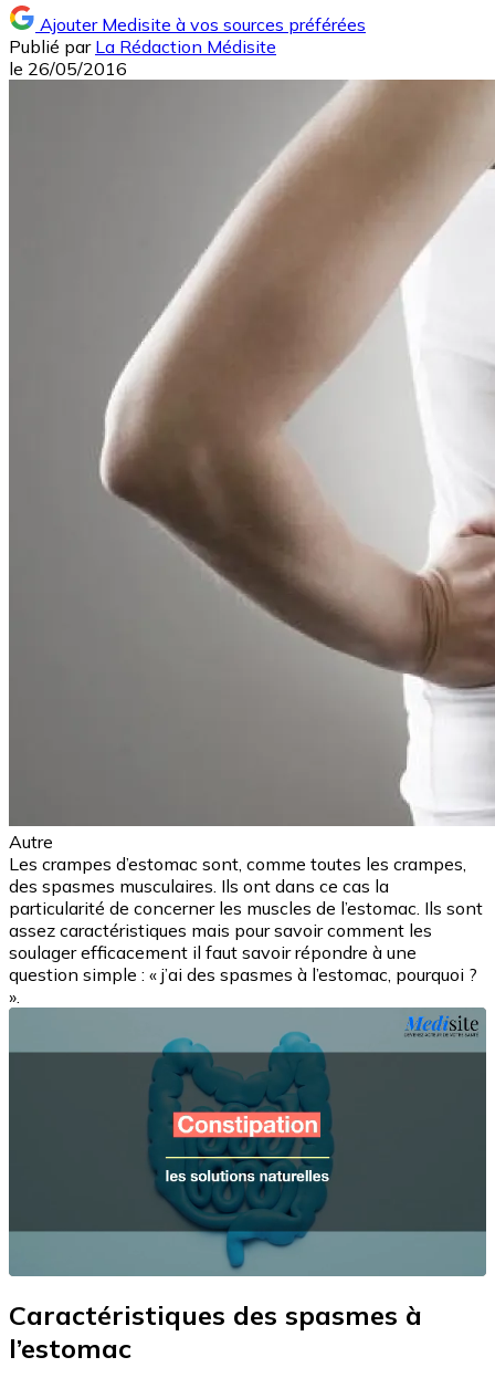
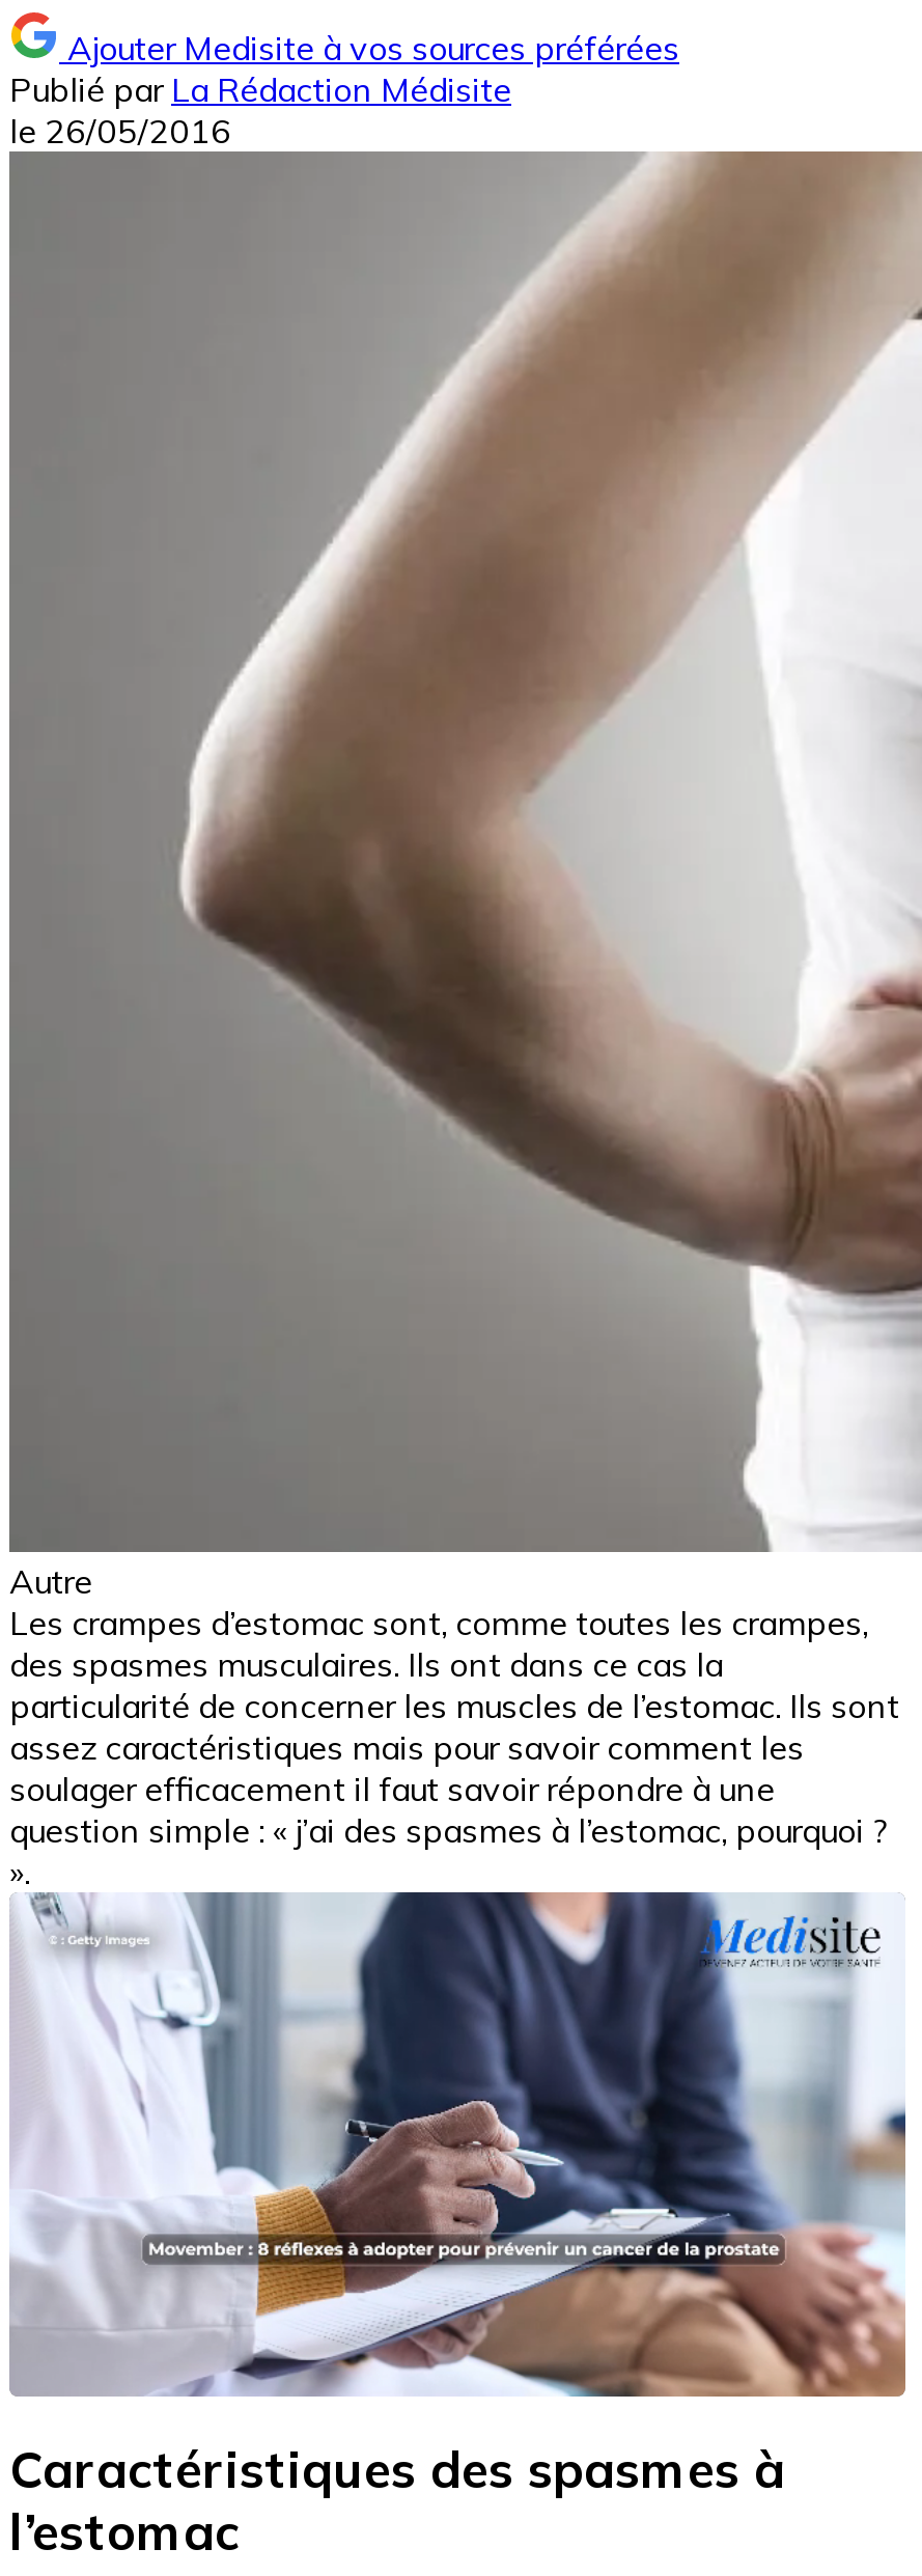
[8,1006,487,1277] [image] -> [9,1890,907,2399] [image]

